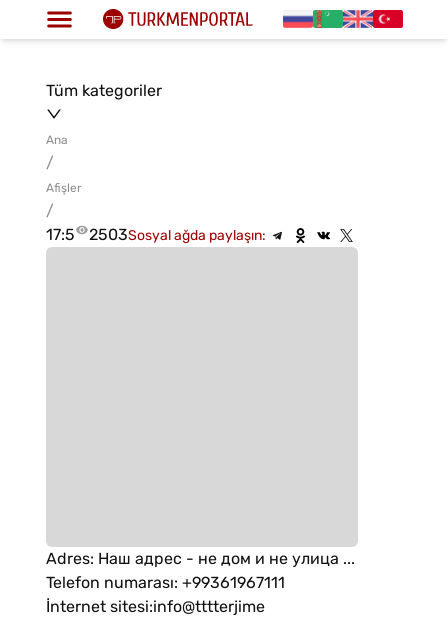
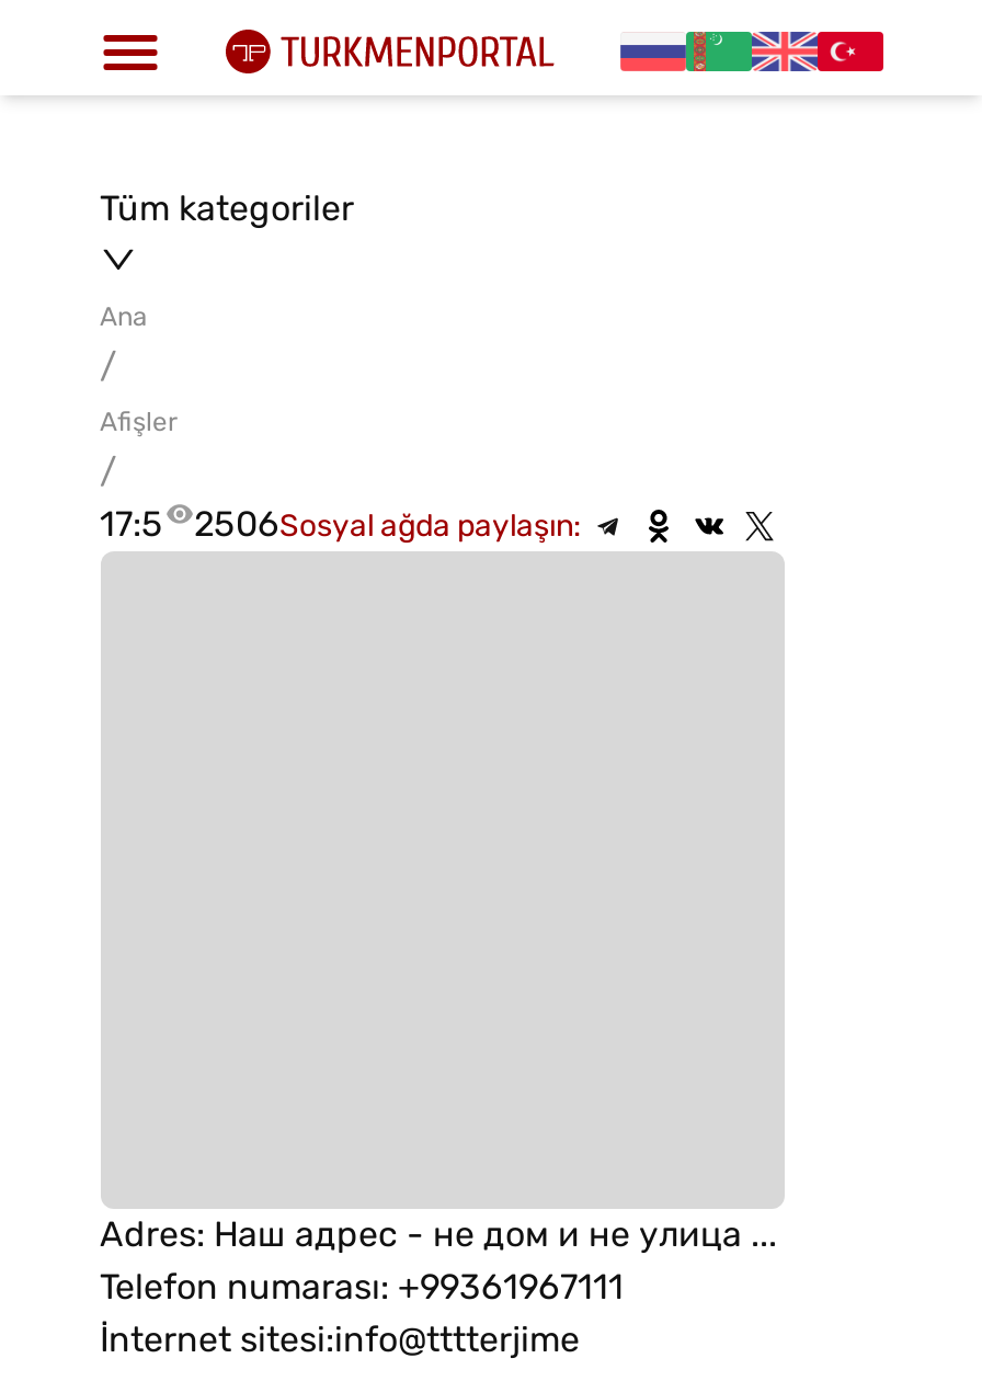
[88,225,265,244] 2503Sosyal ağda paylaşın: -> [194,503,582,545] 2506Sosyal ağda paylaşın:

